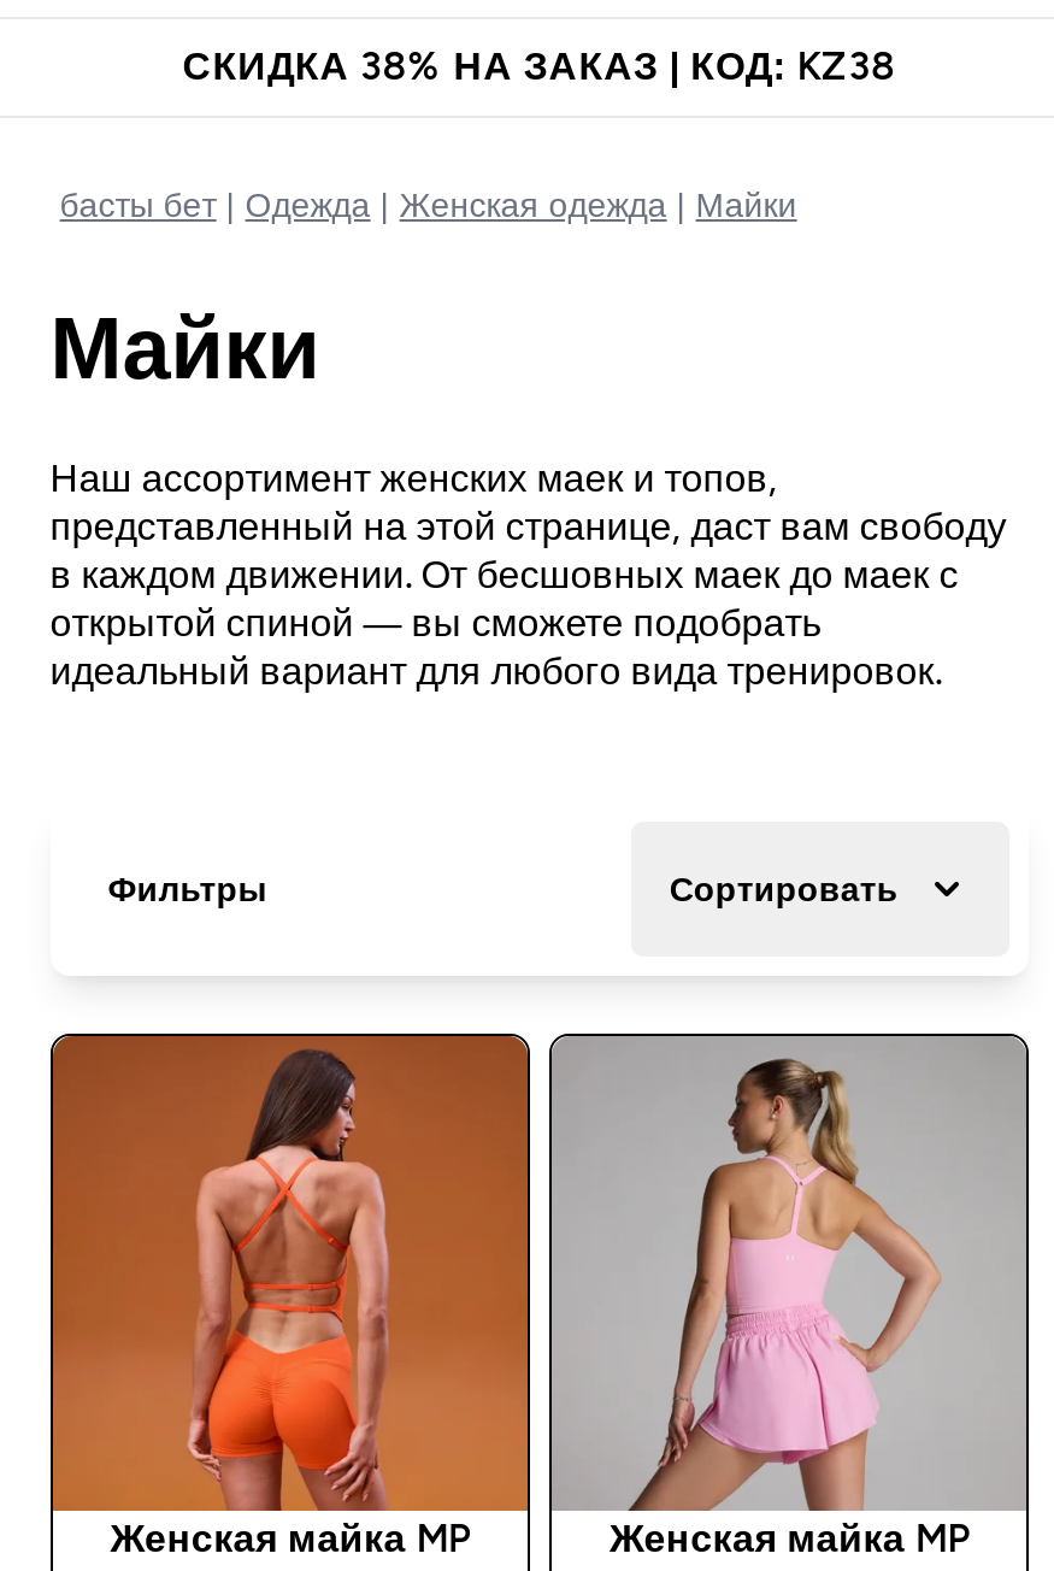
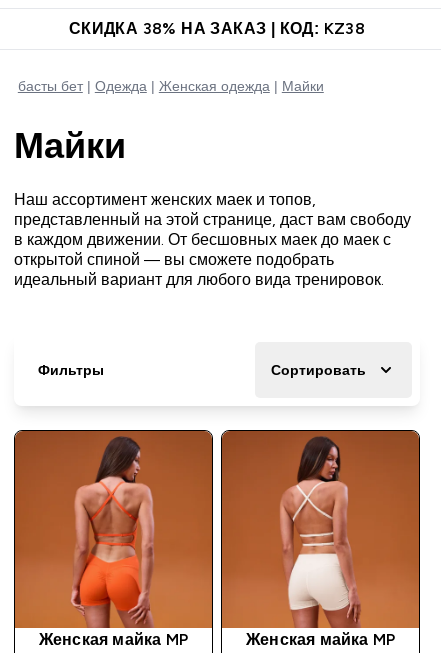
[549,1034,1029,1513] [image] -> [221,430,420,629] [image]

